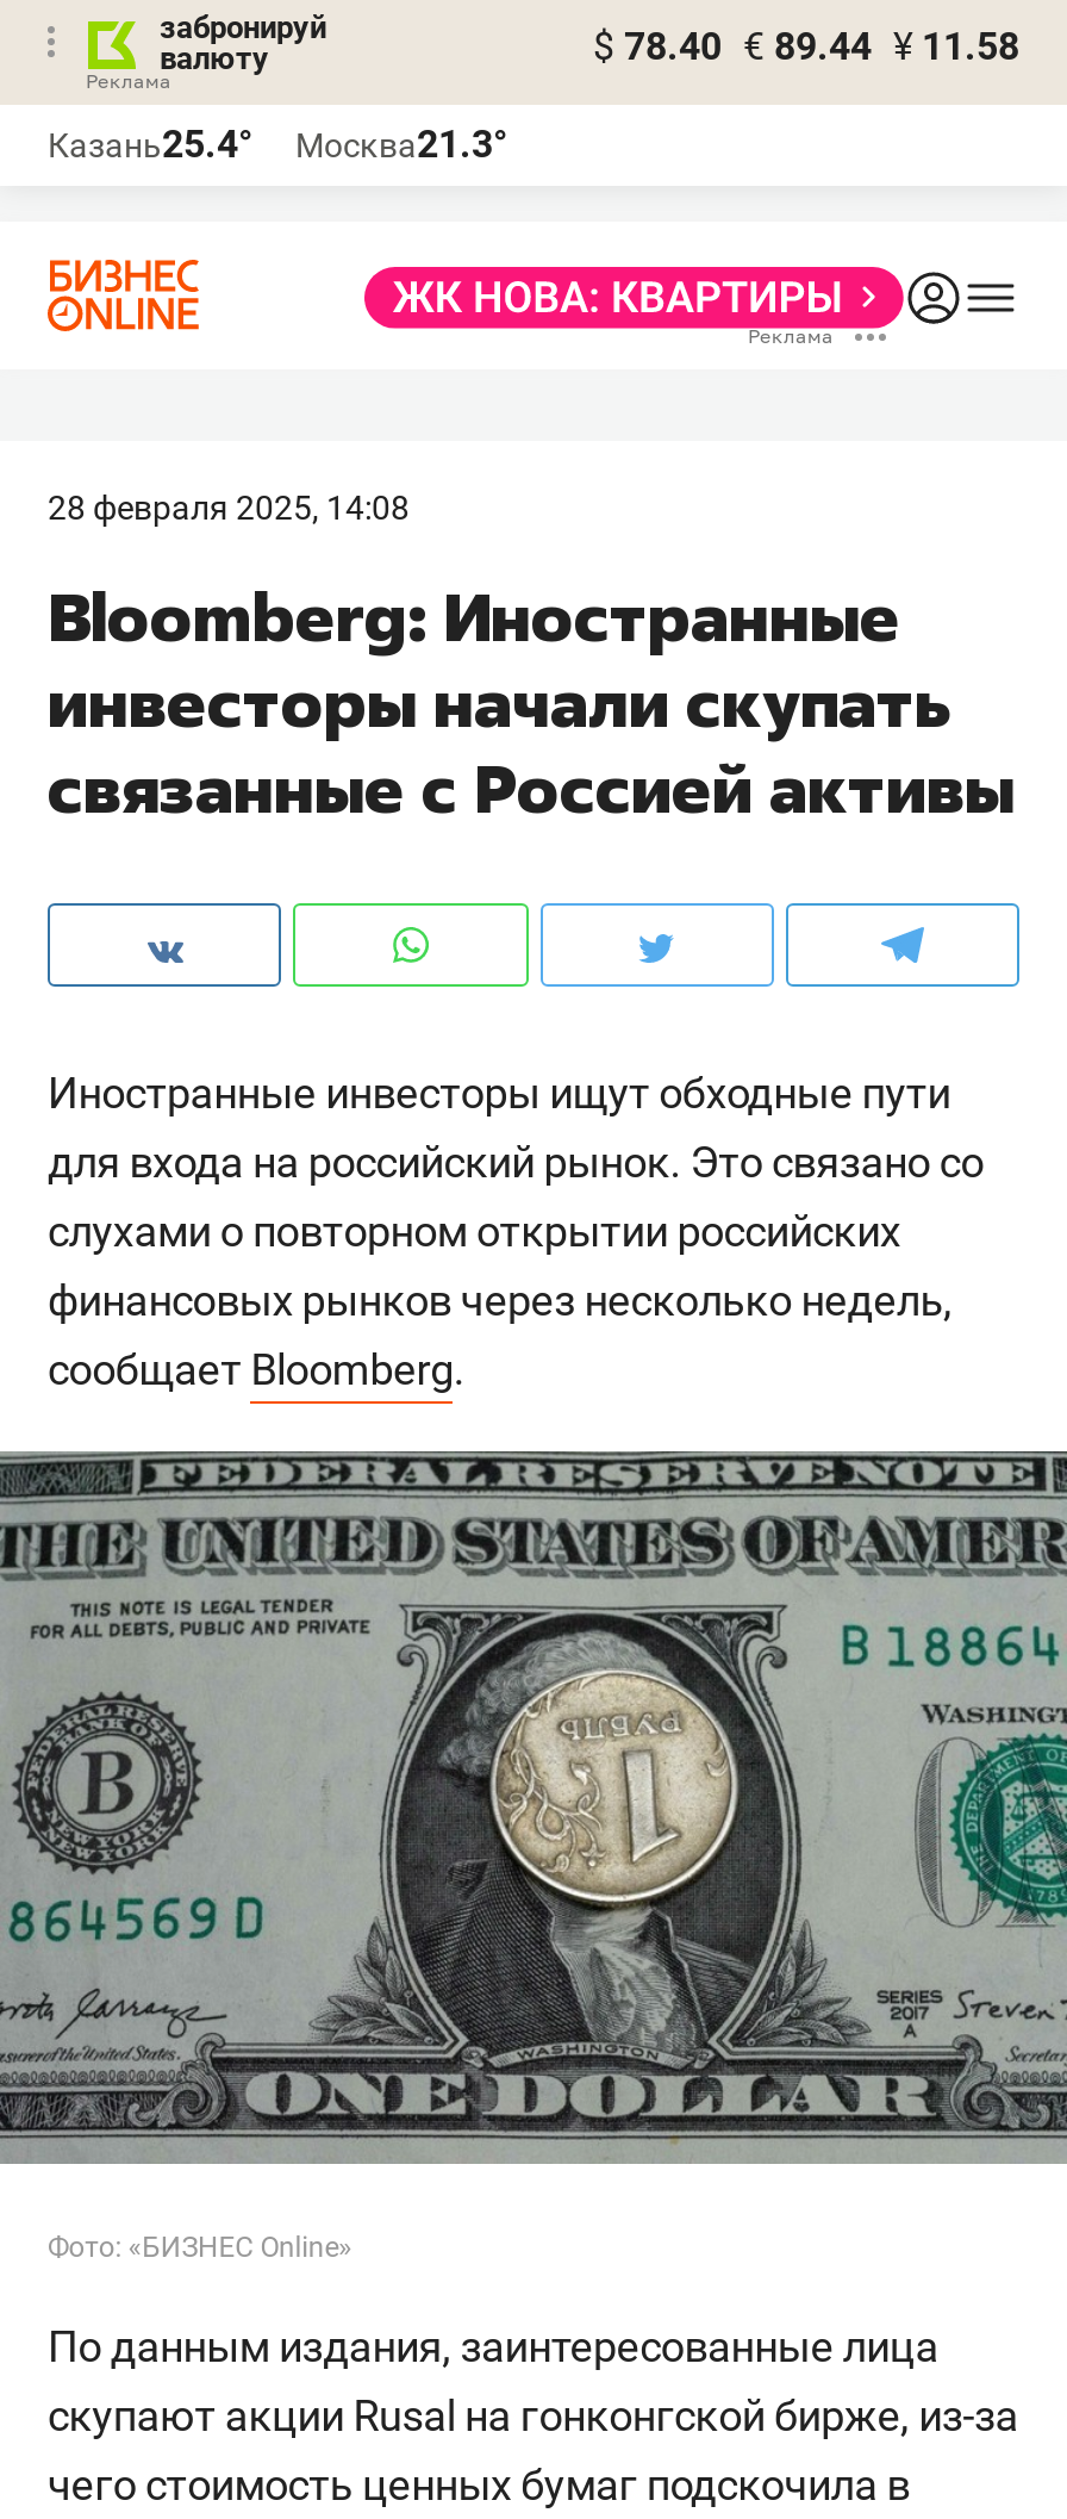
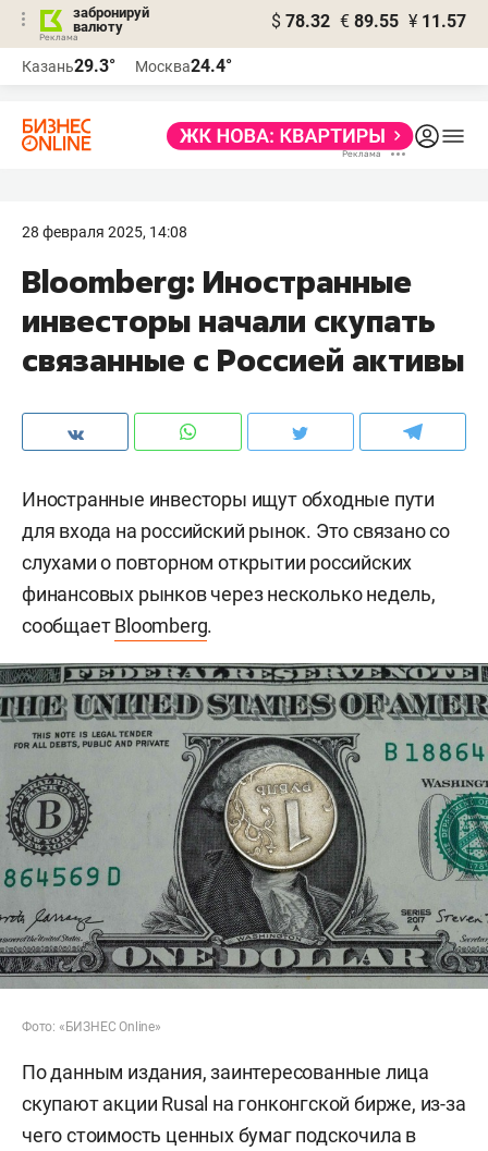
[593,24,1019,69] $ 78.40 € 89.44 ¥ 11.58 -> [271,11,466,32] $ 78.32 € 89.55 ¥ 11.57
[48,122,252,167] Казань25.4° -> [22,56,115,76] Казань29.3°
[295,122,507,167] Москва21.3° -> [135,56,232,76] Москва24.4°

